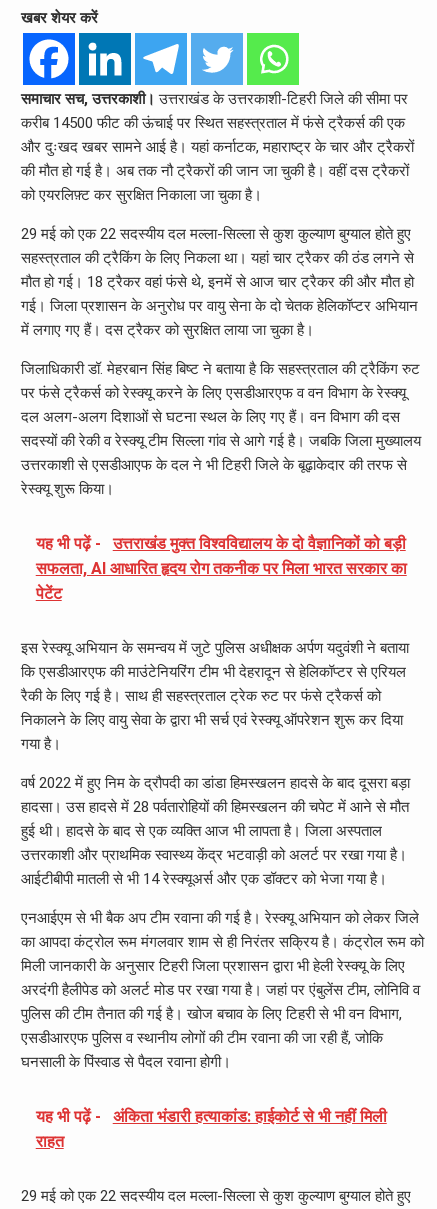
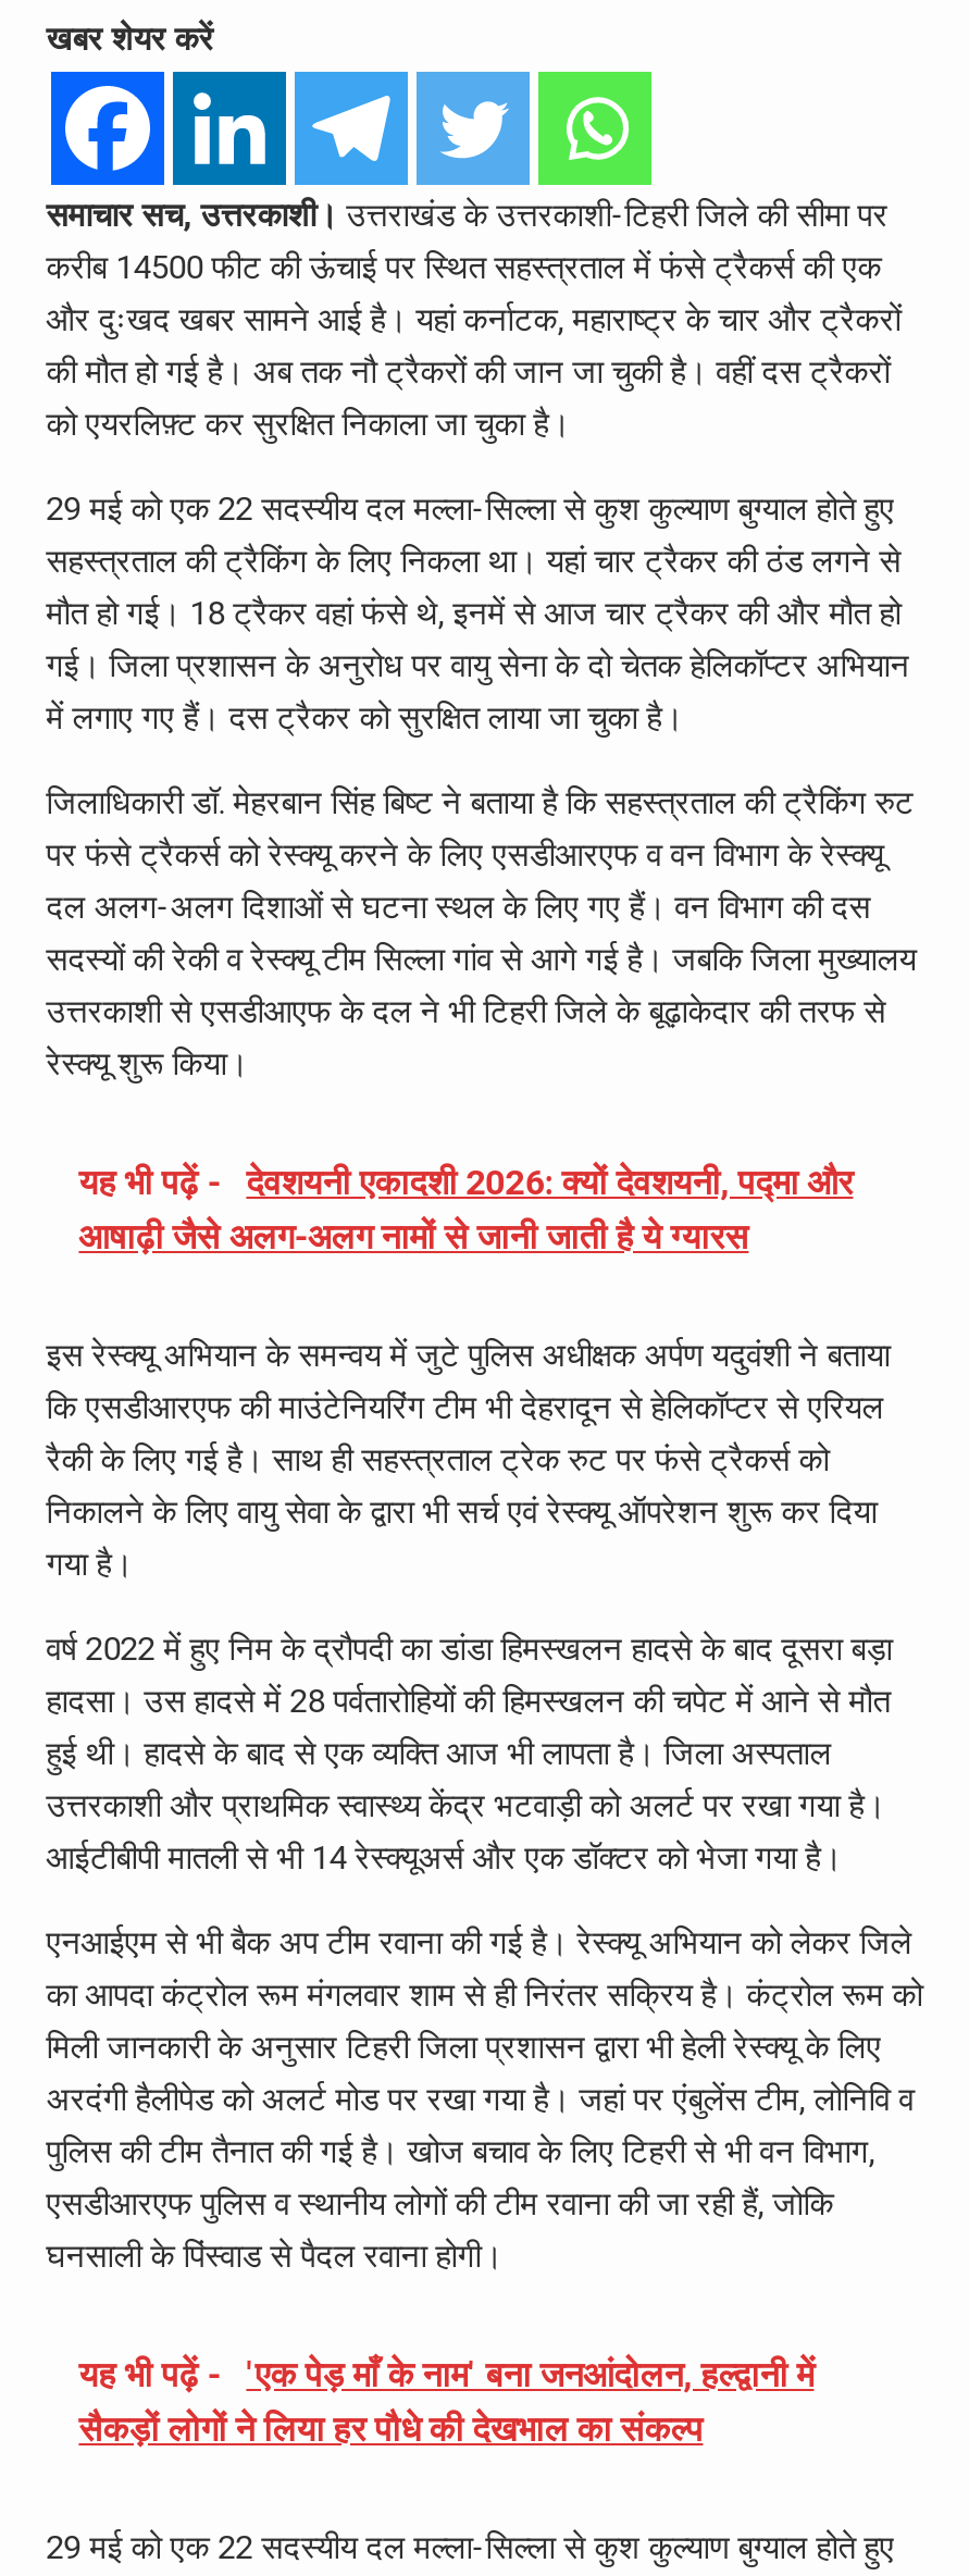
[36,534,407,603] यह भी पढ़ें - उत्तराखंड मुक्त विश्वविद्यालय के दो वैज्ञानिकों को बड़ी | सफलता, AI आधारित हृदय रोग तकनीक पर मिला भारत सरकार का | पेटेंट -> [79,1161,853,1257] यह भी पढ़ें - देवशयनी एकादशी 2026: क्यों देवशयनी, पद्मा और | आषाढ़ी जैसे अलग-अलग नामों से जानी जाती है ये ग्यारस
[36,1107,387,1151] यह भी पढ़ें - अंकिता भंडारी हत्याकांड: हाईकोर्ट से भी नहीं मिली | राहत -> [79,2354,814,2449] यह भी पढ़ें - 'एक पेड़ माँ के नाम' बना जनआंदोलन, हल्द्वानी में | सैकड़ों लोगों ने लिया हर पौधे की देखभाल का संकल्प

